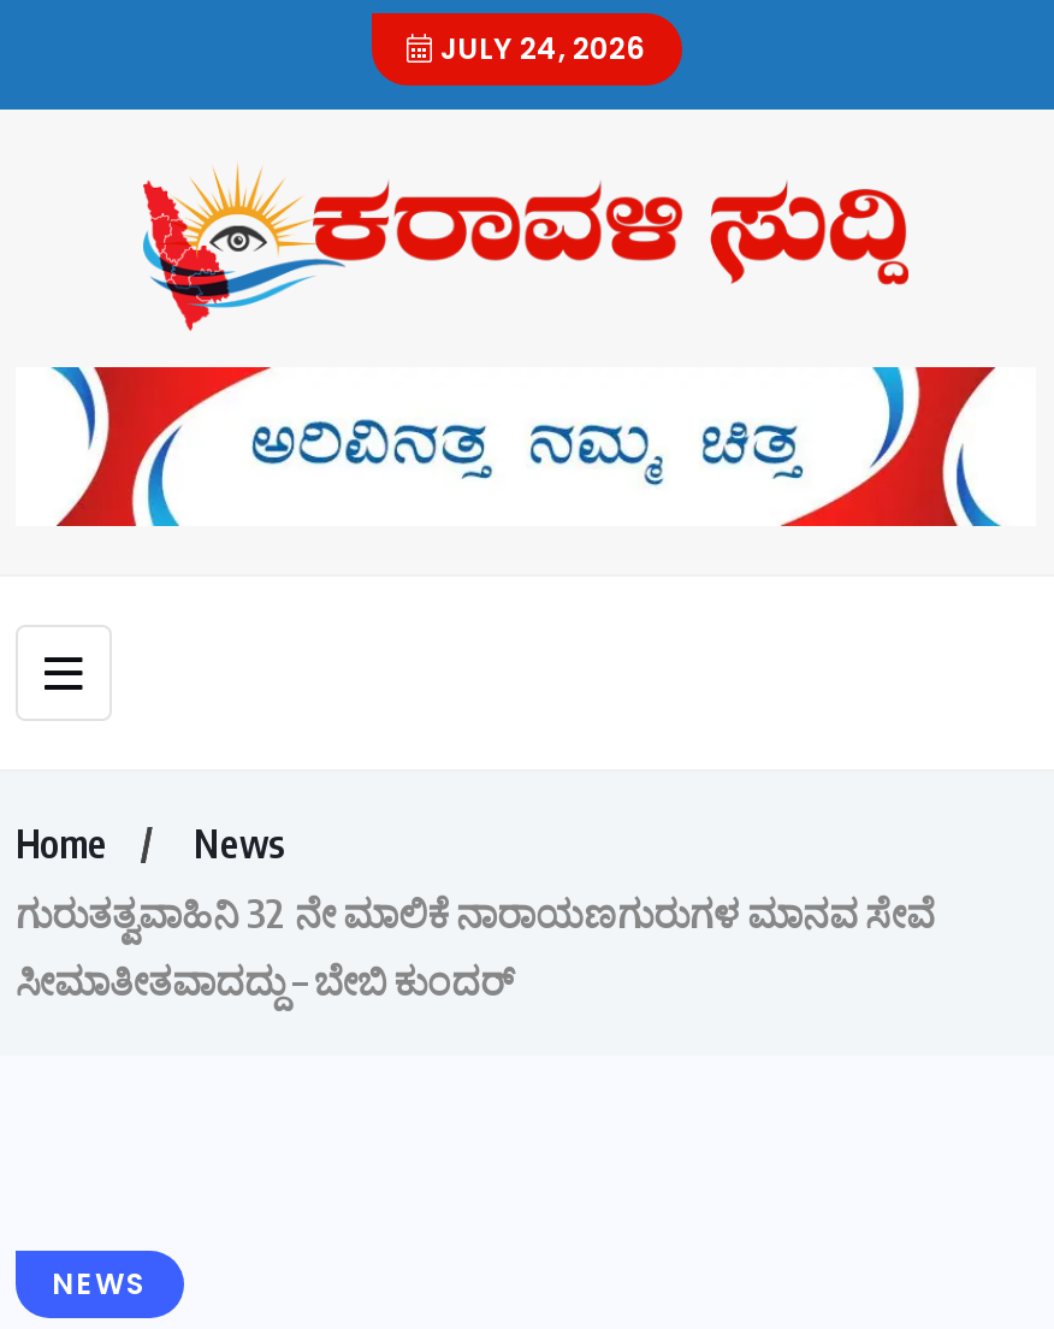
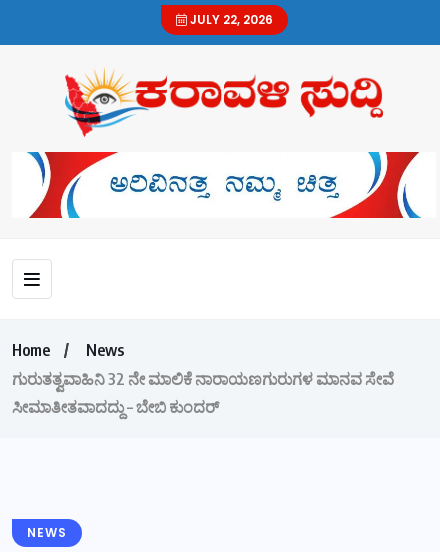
[433,28,645,69] JULY 24, 2026 -> [186,11,272,28] JULY 22, 2026

